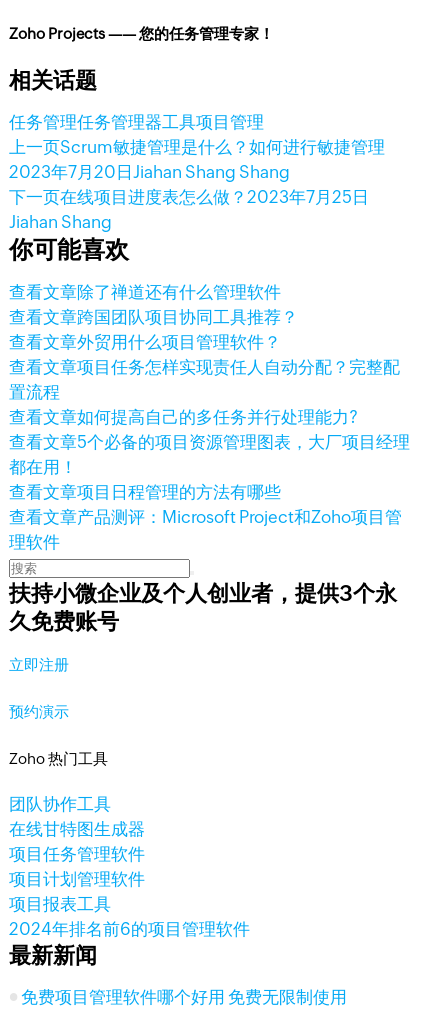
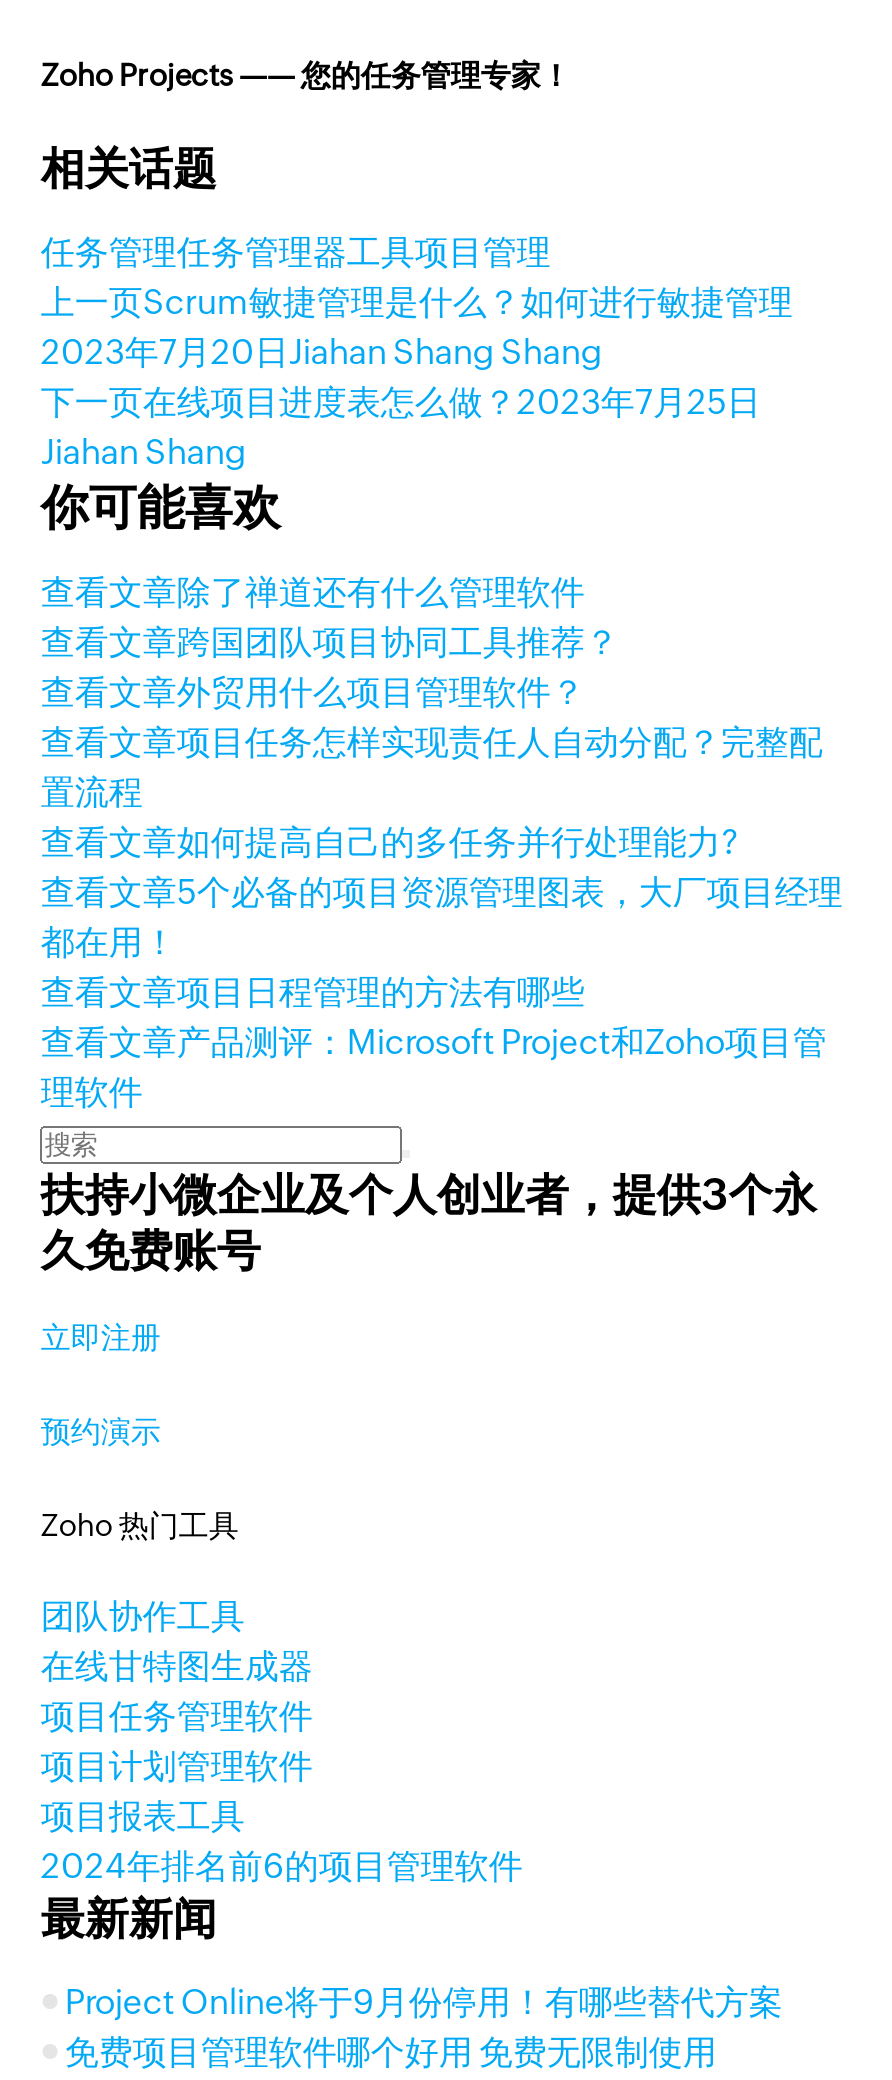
none -> [65,1982,783,2022] Project Online将于9月份停用！有哪些替代方案

